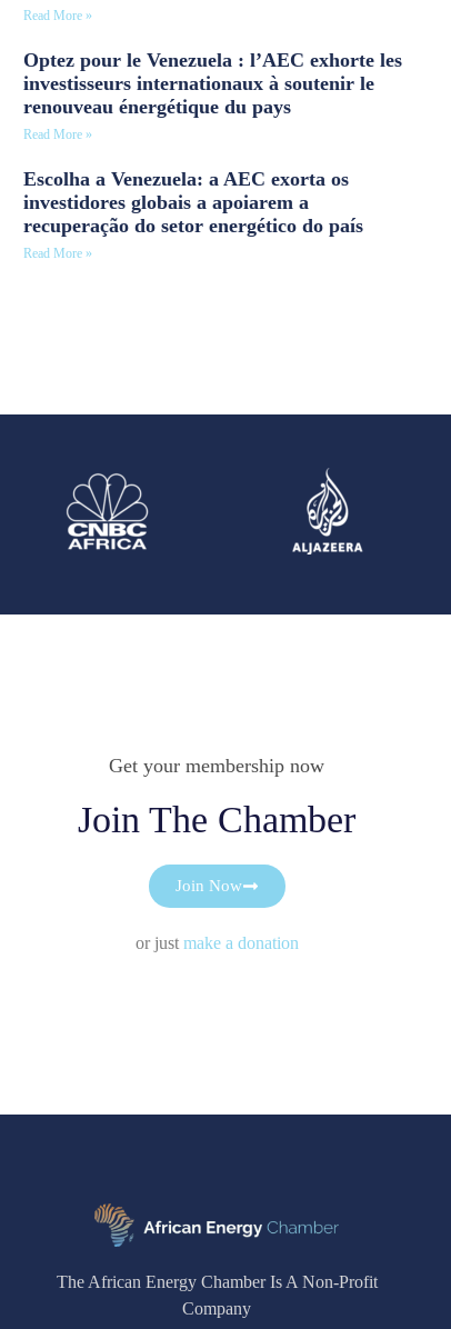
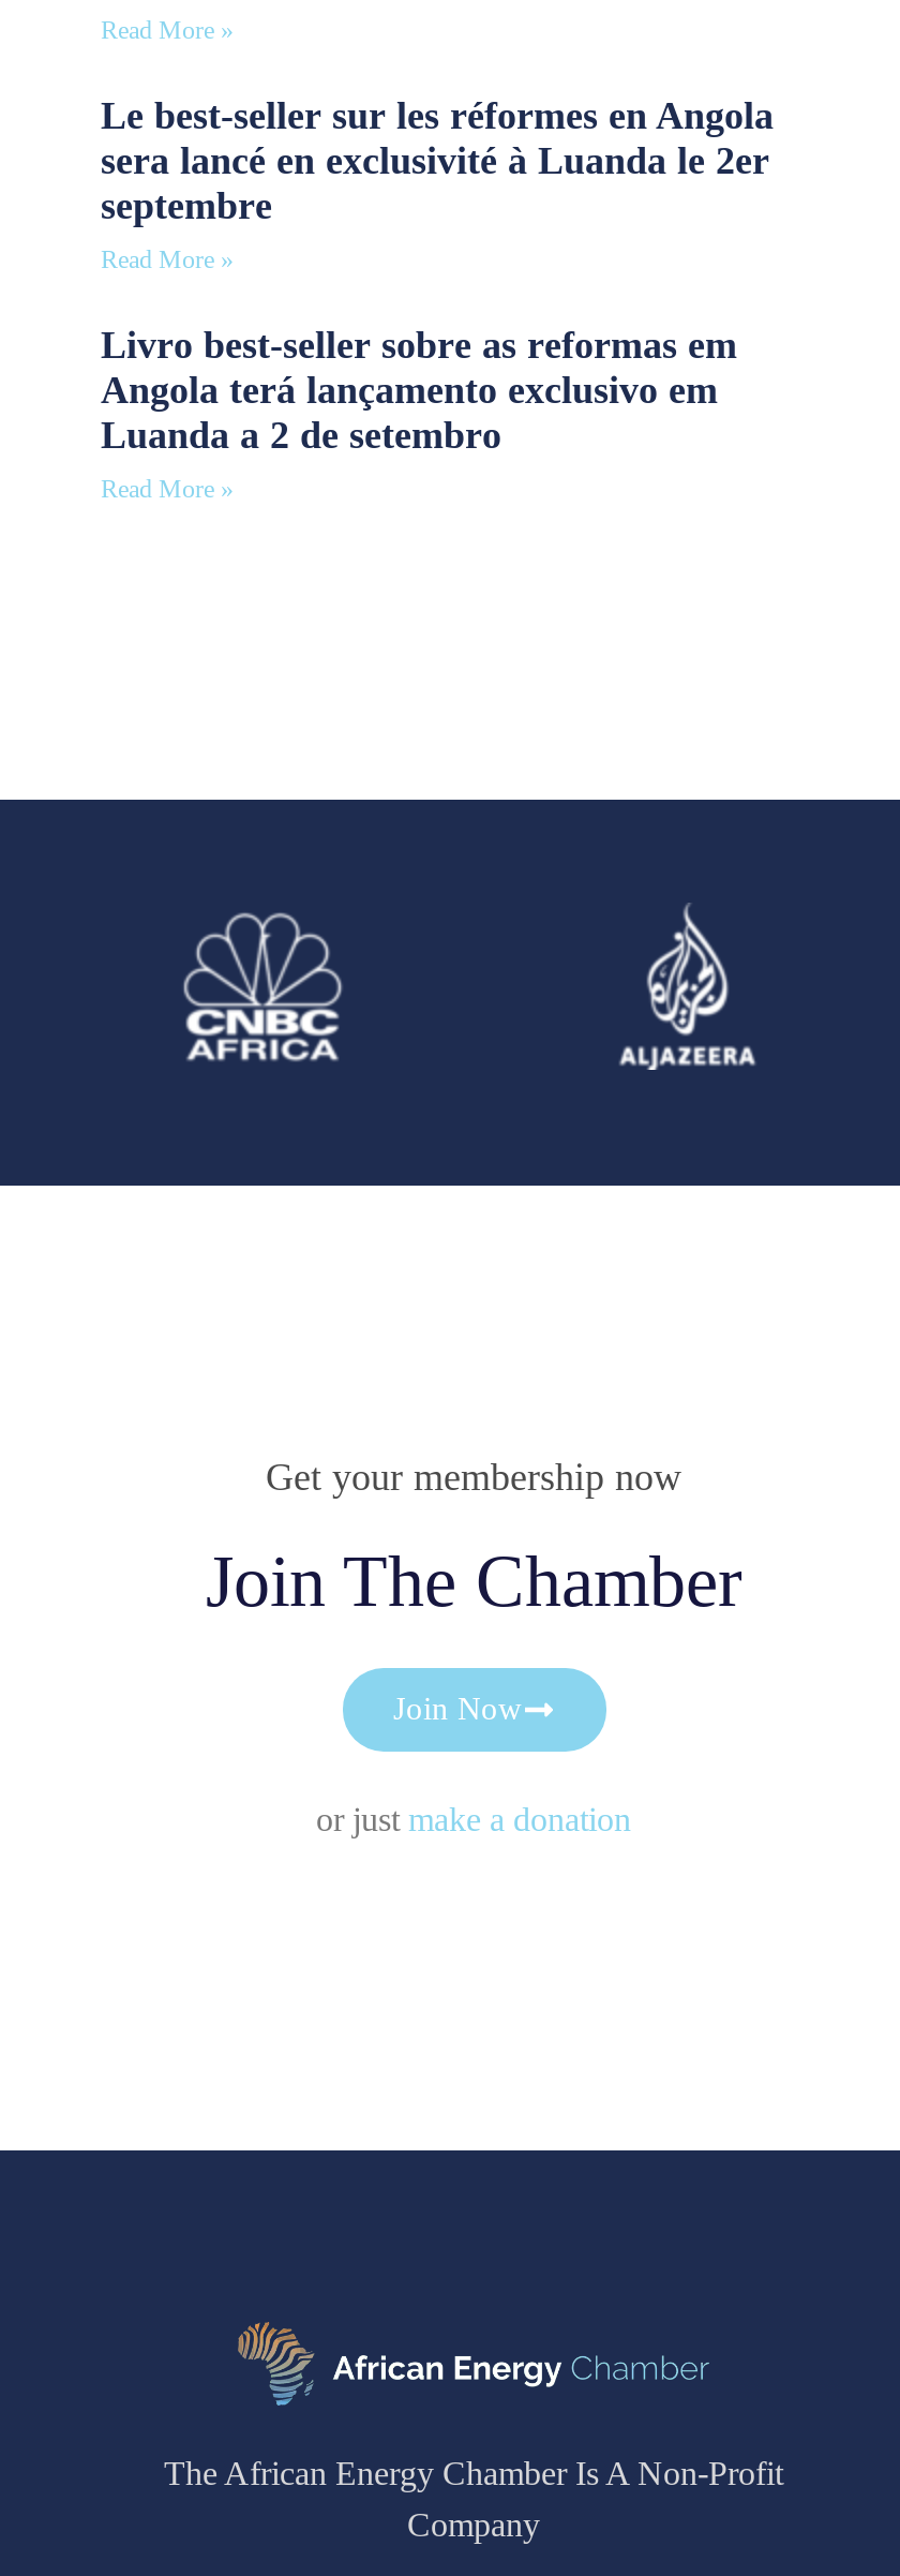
[23,49,402,117] Optez pour le Venezuela : l’AEC exhorte les | investisseurs internationaux à soutenir le | renouveau énergétique du pays -> [101,94,774,227] Le best-seller sur les réformes en Angola | sera lancé en exclusivité à Luanda le 2er | septembre
[23,167,363,236] Escolha a Venezuela: a AEC exorta os | investidores globais a apoiarem a | recuperação do setor energético do país -> [101,323,737,456] Livro best-seller sobre as reformas em | Angola terá lançamento exclusivo em | Luanda a 2 de setembro

